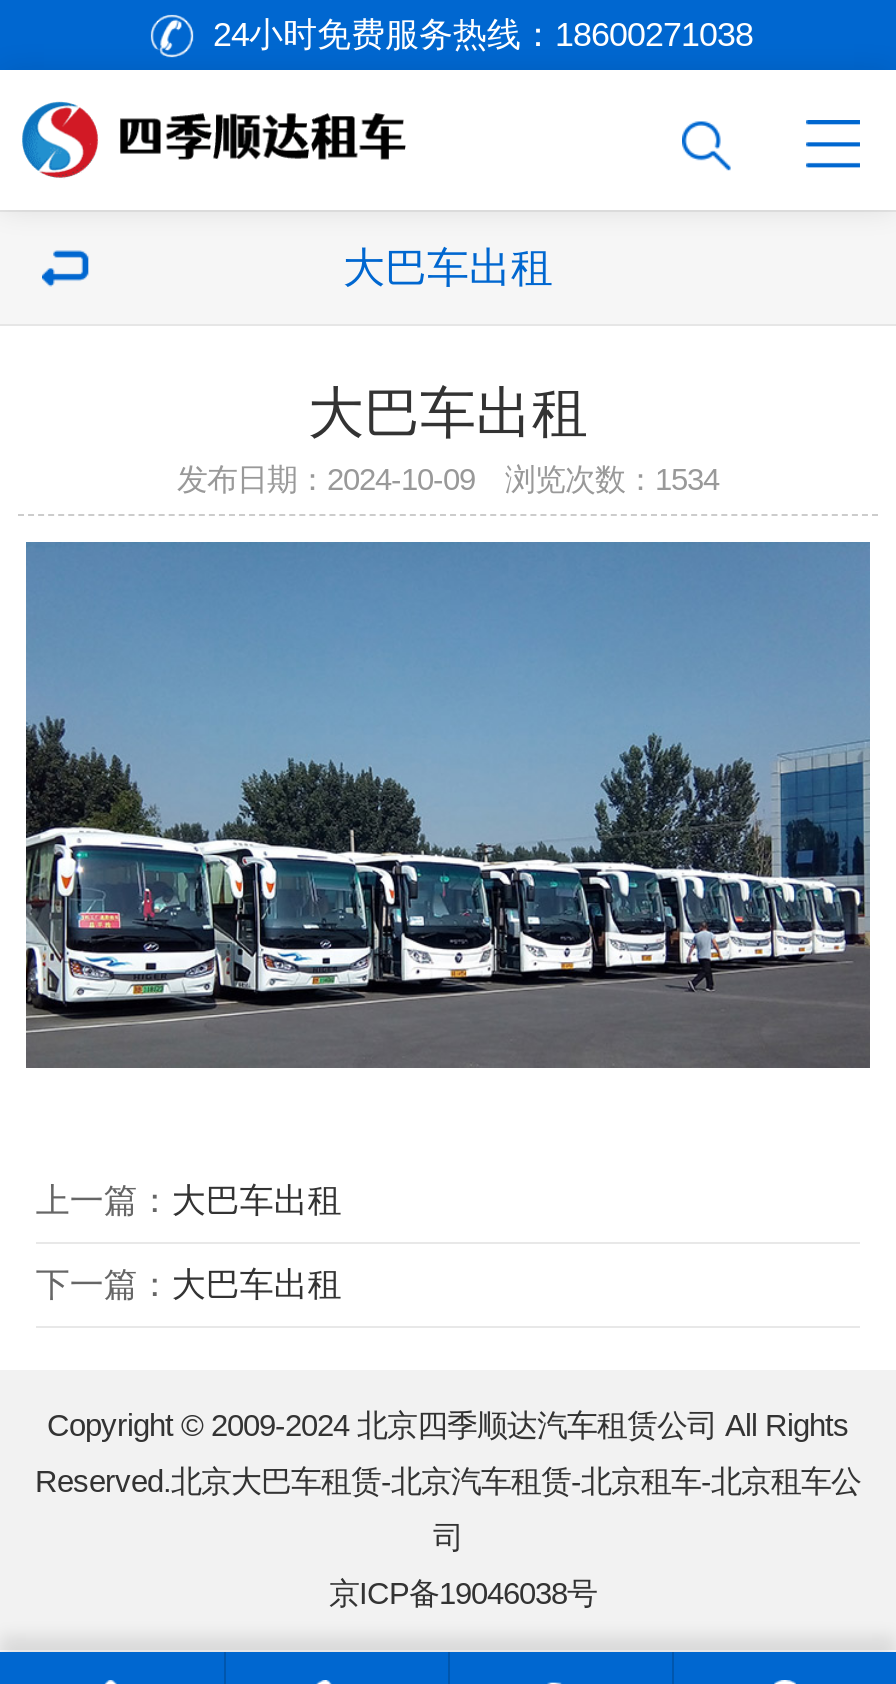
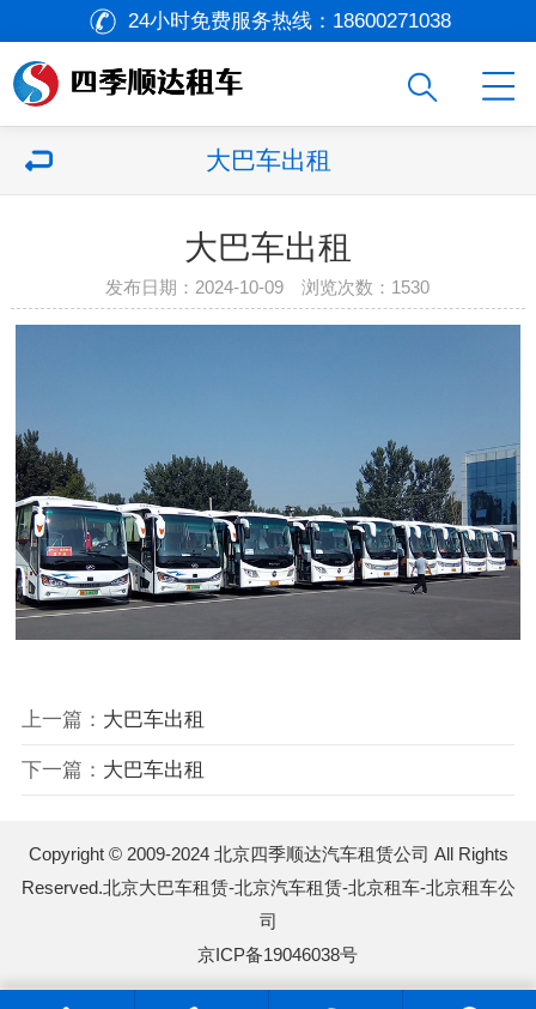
[177,462,719,496] 发布日期：2024-10-09 浏览次数：1534 -> [106,277,430,297] 发布日期：2024-10-09 浏览次数：1530

